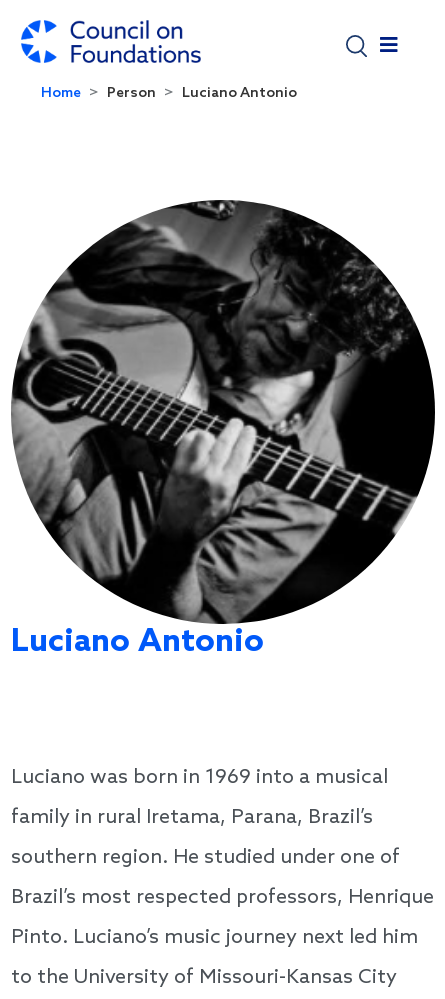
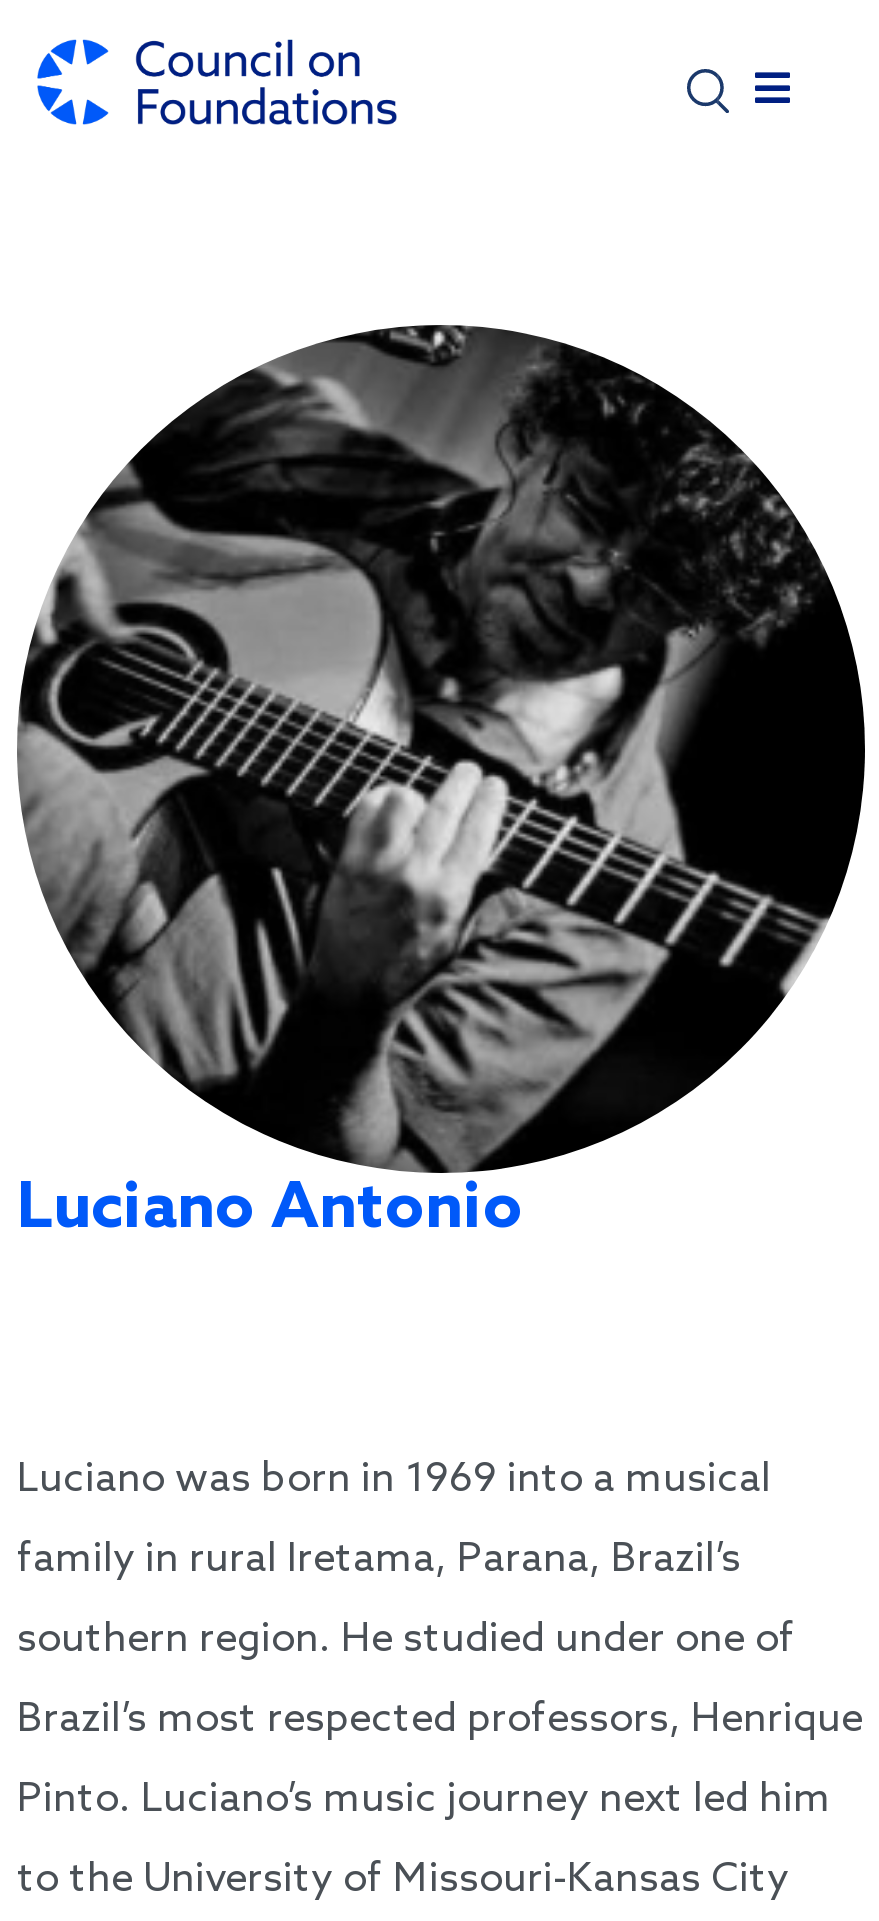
[41,85,297,102] Home | Person | Luciano Antonio -> none

